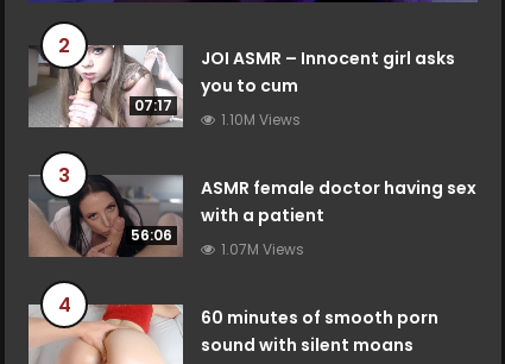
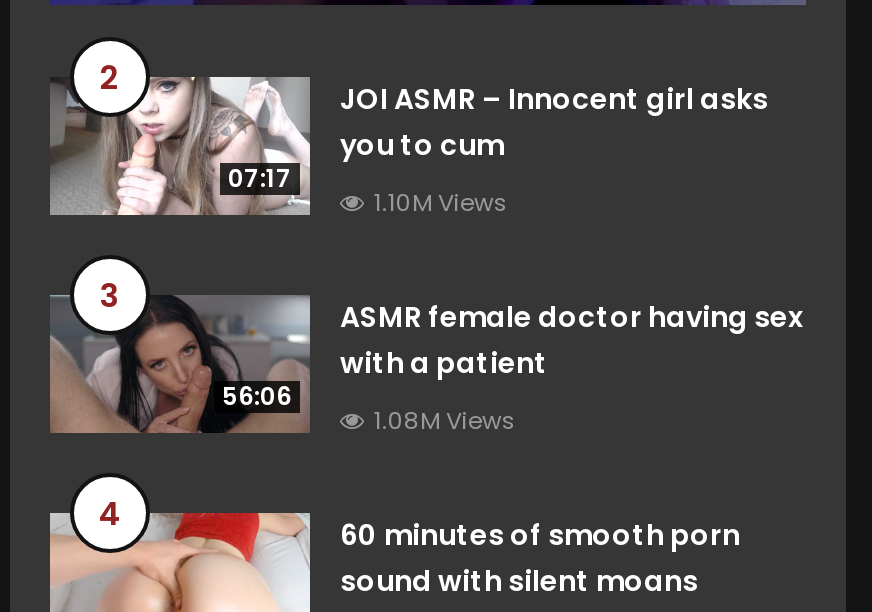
[221,240,304,260] 1.07M Views -> [374,403,516,437] 1.08M Views

